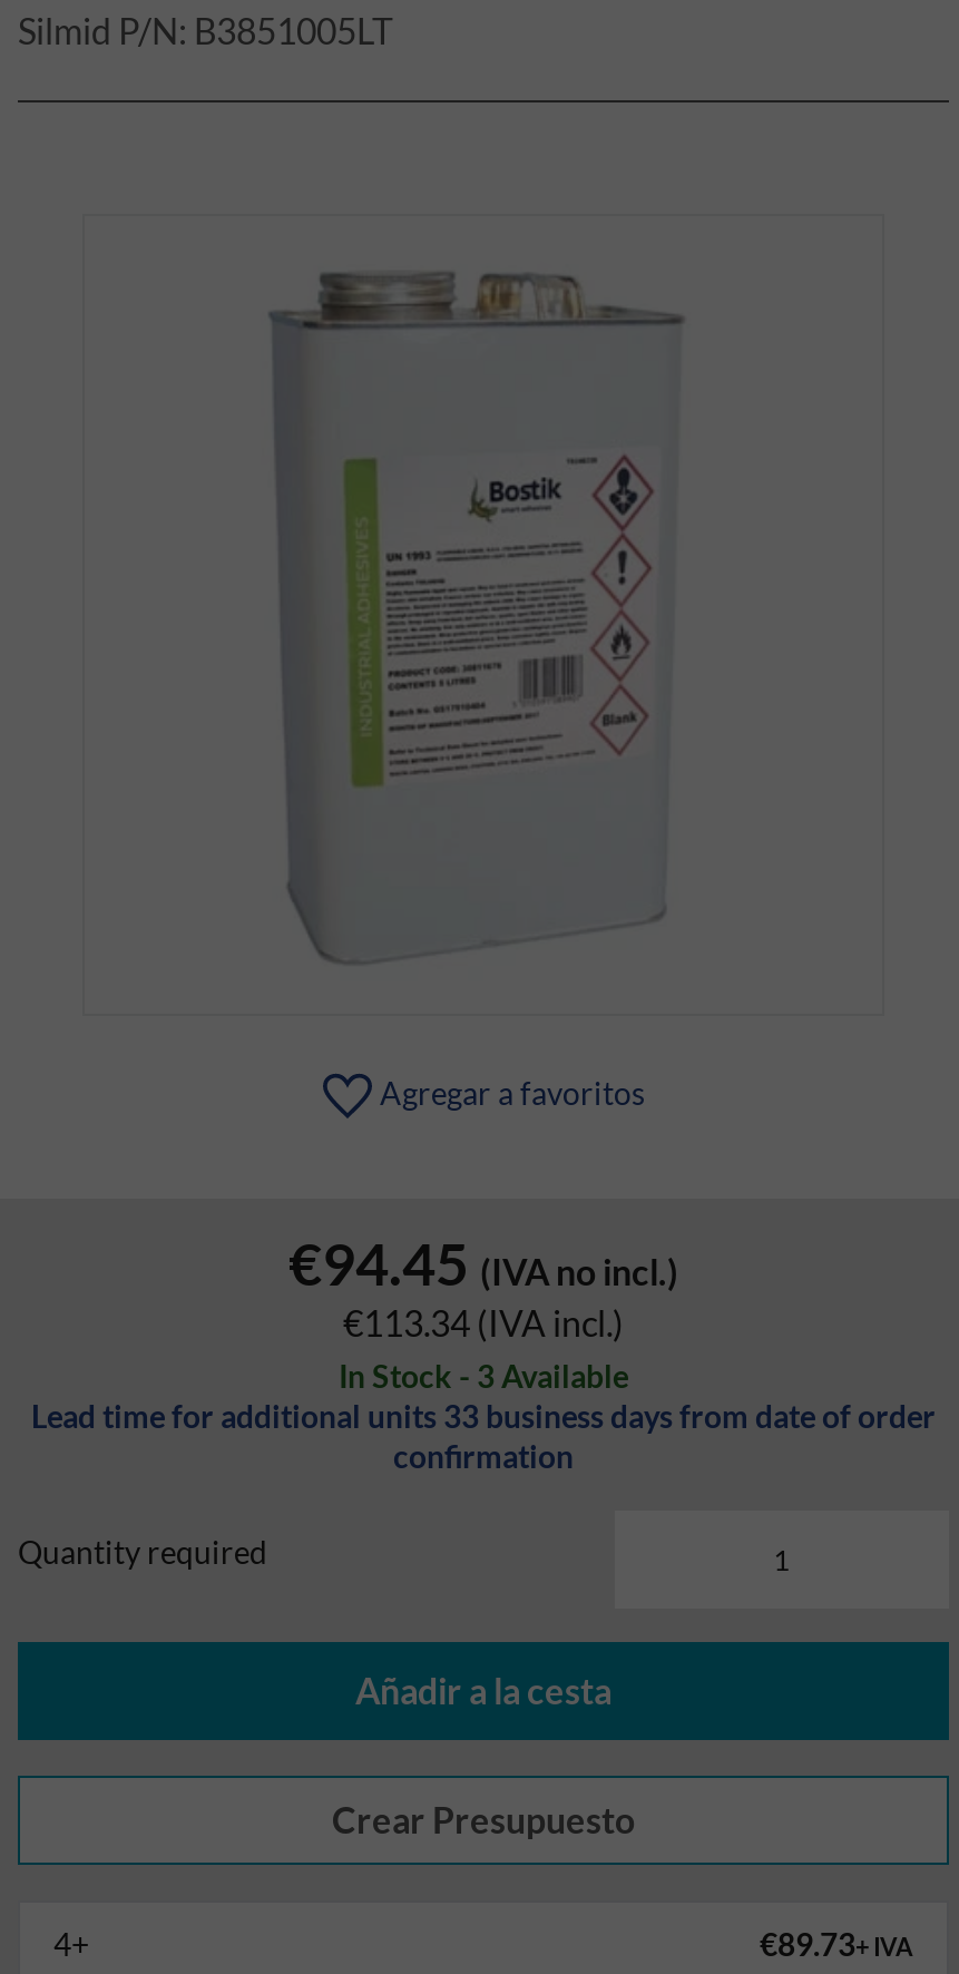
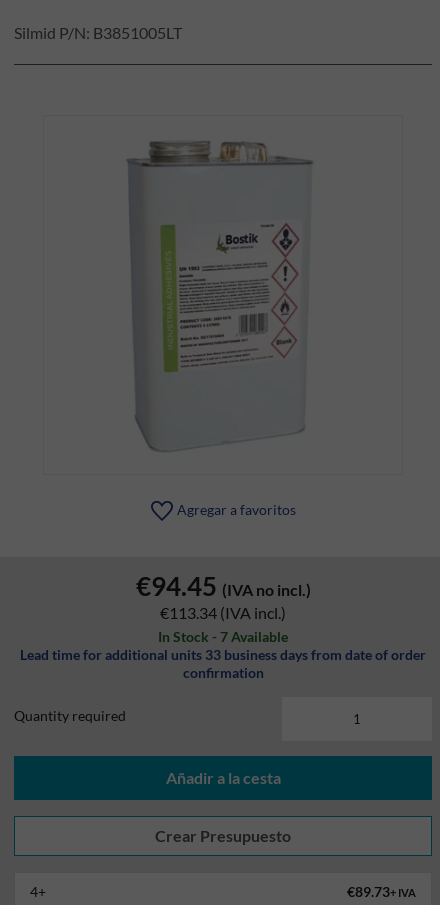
[339,1357,628,1395] In Stock - 3 Available -> [158,628,288,645] In Stock - 7 Available

